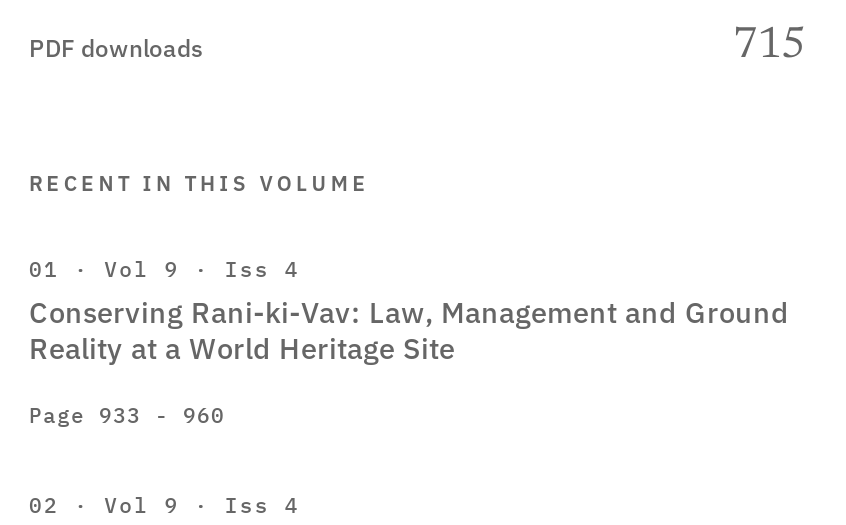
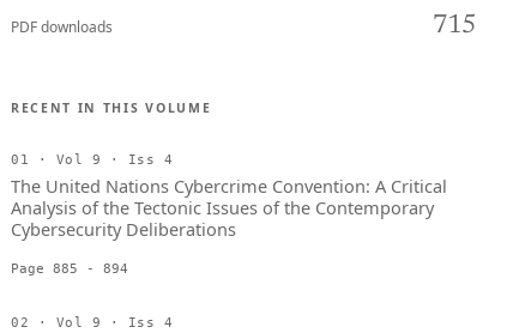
[29,293,789,367] Conserving Rani-ki-Vav: Law, Management and Ground | Reality at a World Heritage Site -> [11,174,447,241] The United Nations Cybercrime Convention: A Critical | Analysis of the Tectonic Issues of the Contemporary | Cybersecurity Deliberations
[29,401,225,429] Page 933 - 960 -> [11,261,128,276] Page 885 - 894

